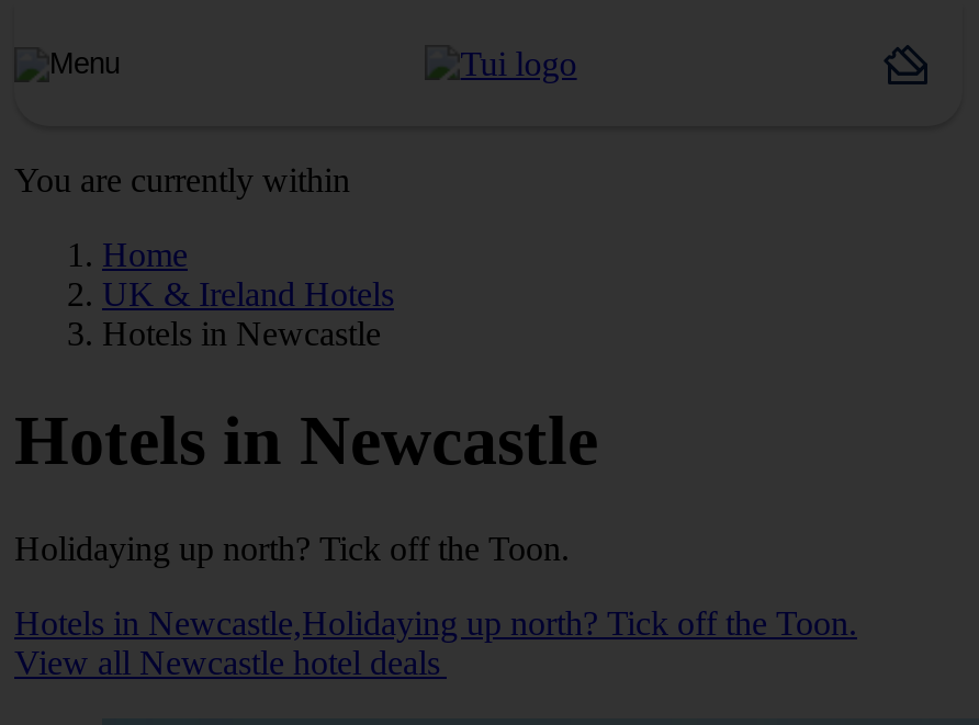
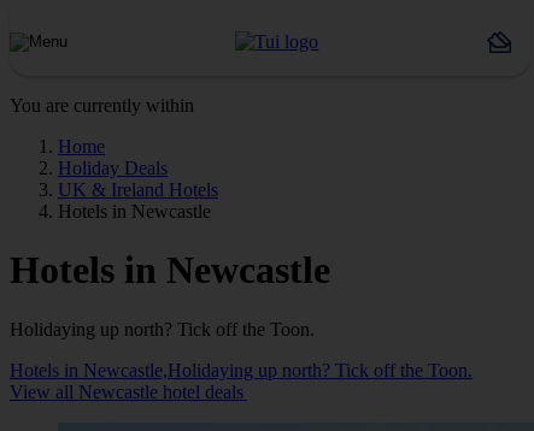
none -> [58,158,168,178] Holiday Deals

